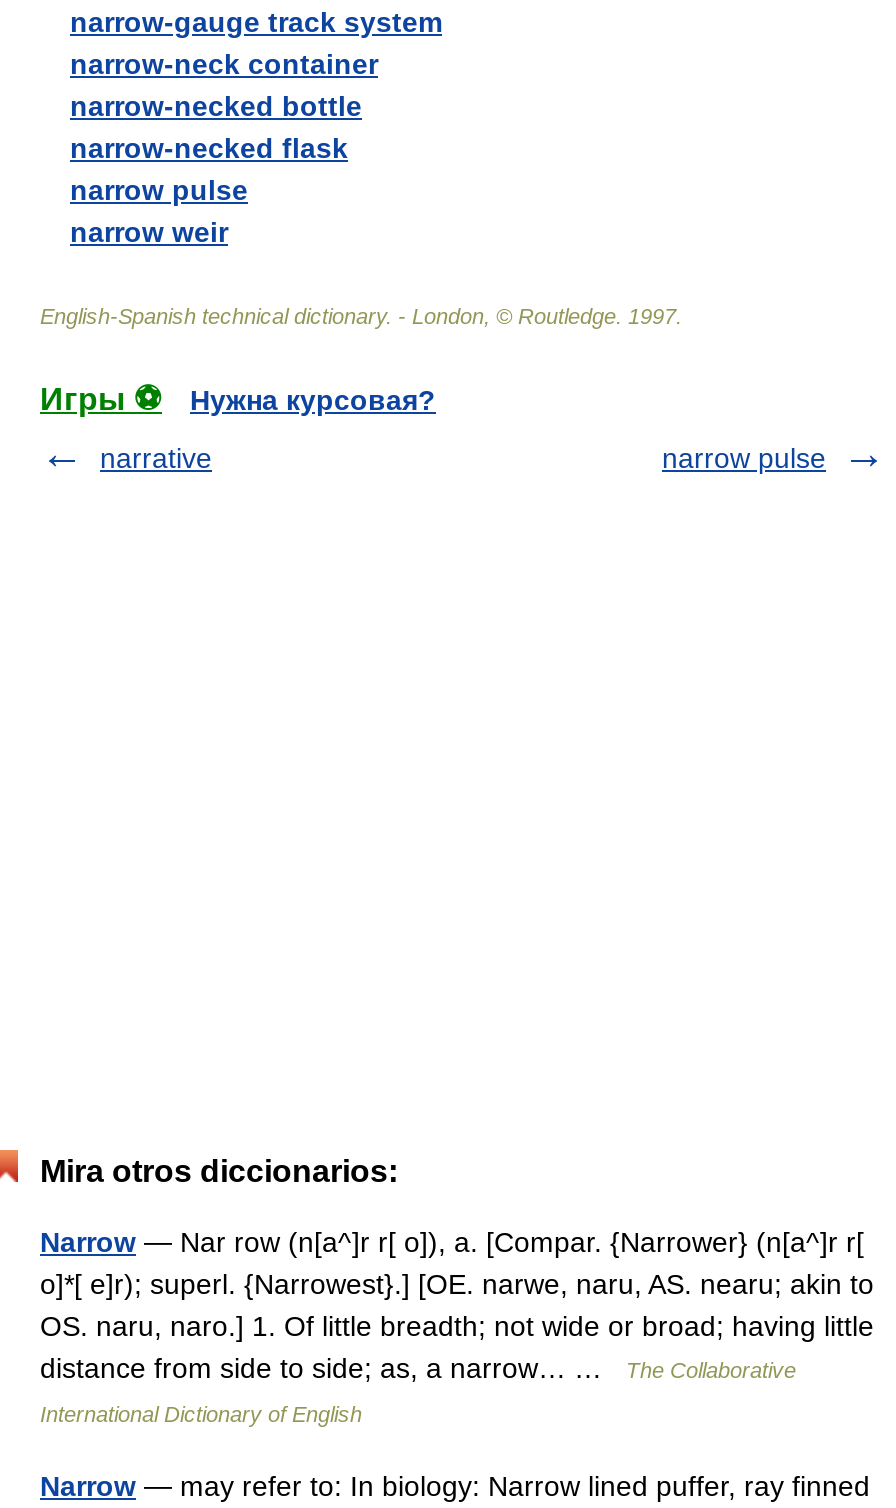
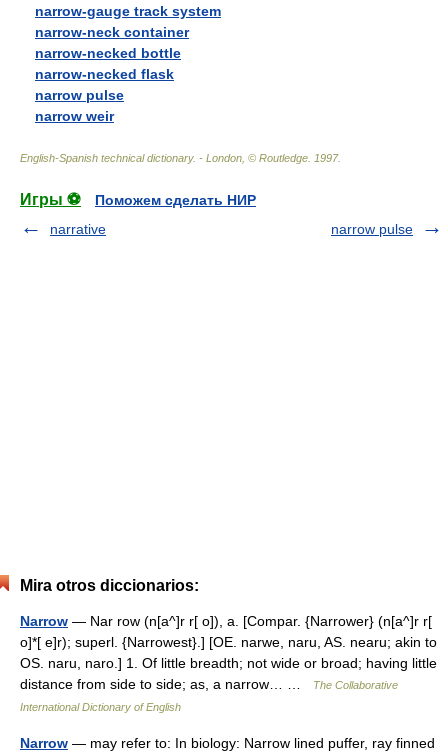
[190,384,436,416] Нужна курсовая? -> [95,192,256,208] Поможем сделать НИР

